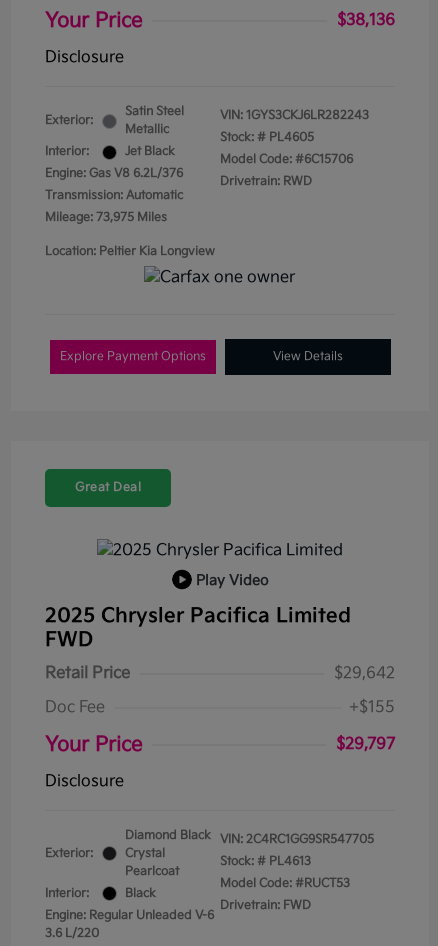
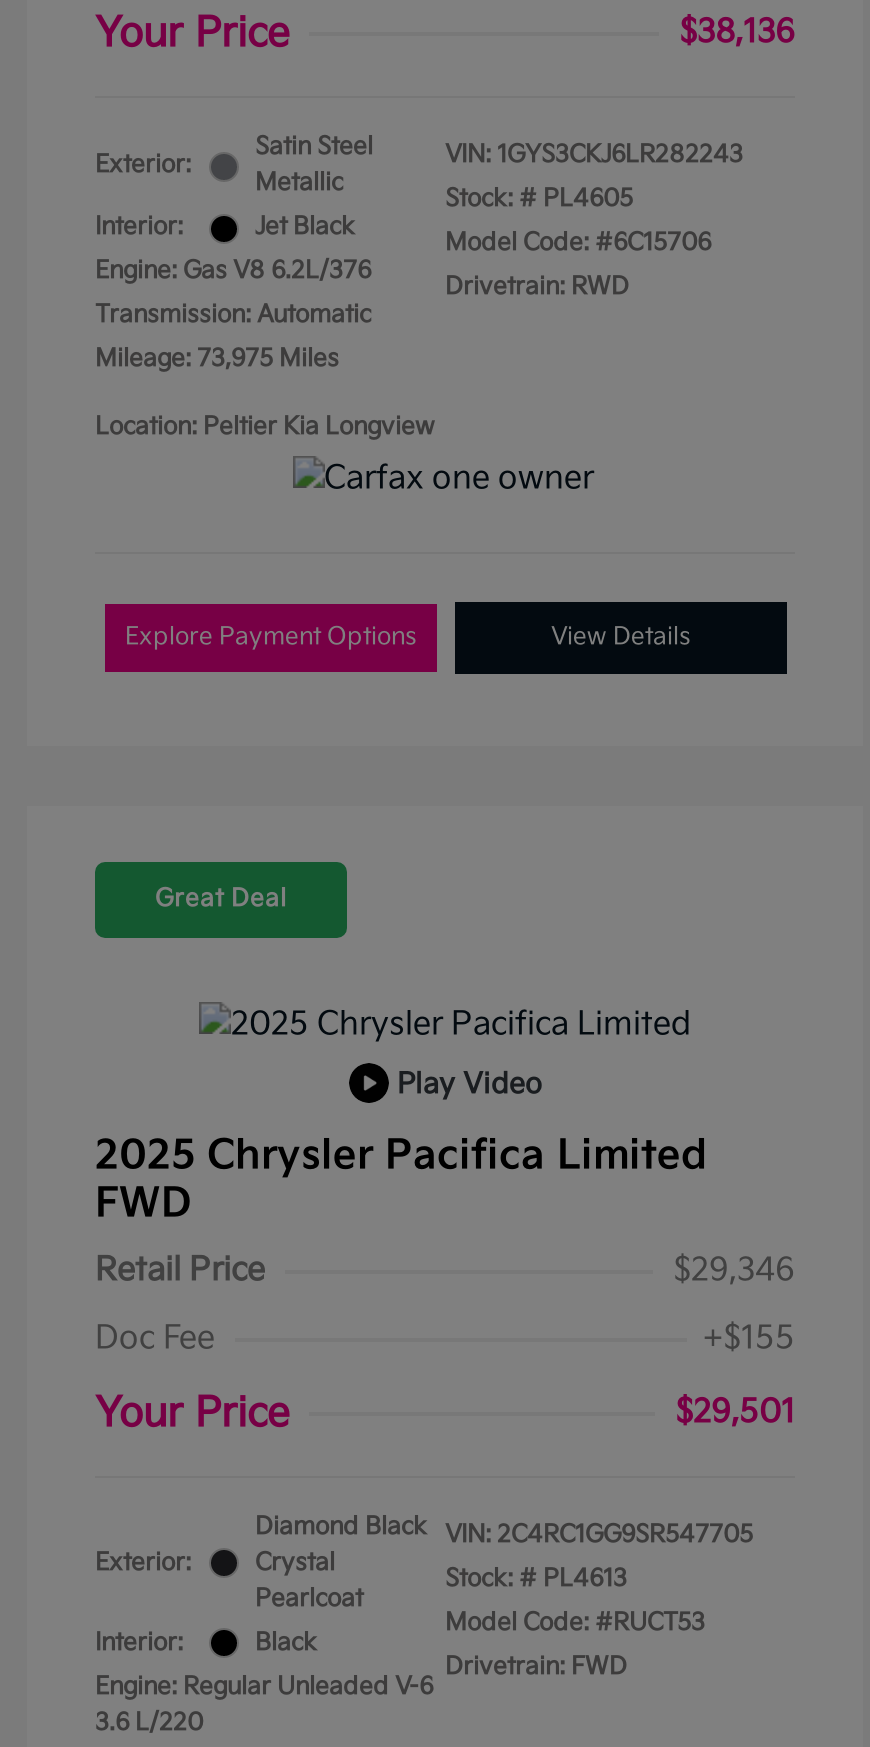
[45,48,124,67] Disclosure -> none
[334,663,395,682] $29,642 -> [673,1251,795,1289] $29,346
[45,734,395,790] $29,797 | Disclosure -> [675,1393,795,1431] $29,501

